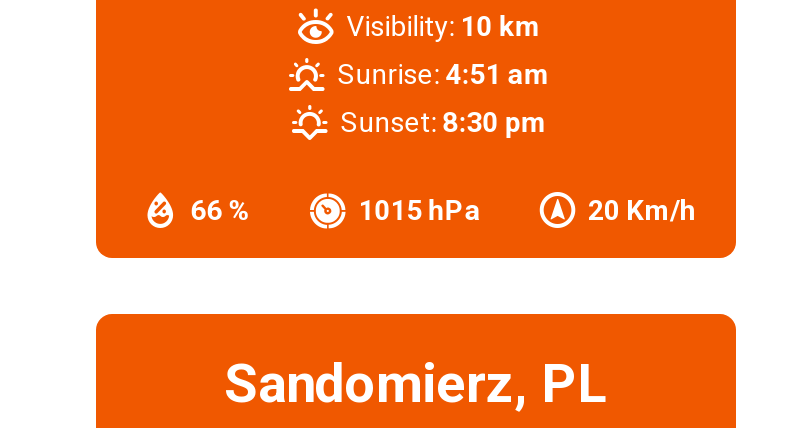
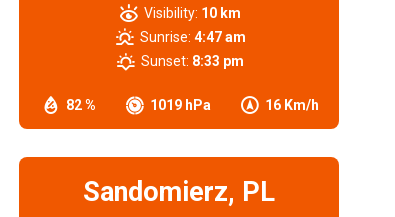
[337,58,549,90] Sunrise: 4:51 am -> [140,29,246,45] Sunrise: 4:47 am
[340,106,546,138] Sunset: 8:30 pm -> [141,53,244,69] Sunset: 8:33 pm
[191,194,251,226] 66 % -> [66,97,96,113] 82 %
[358,194,480,226] 1015 hPa -> [150,97,211,113] 1019 hPa
[588,194,696,226] 20 Km/h -> [265,97,319,113] 16 Km/h

